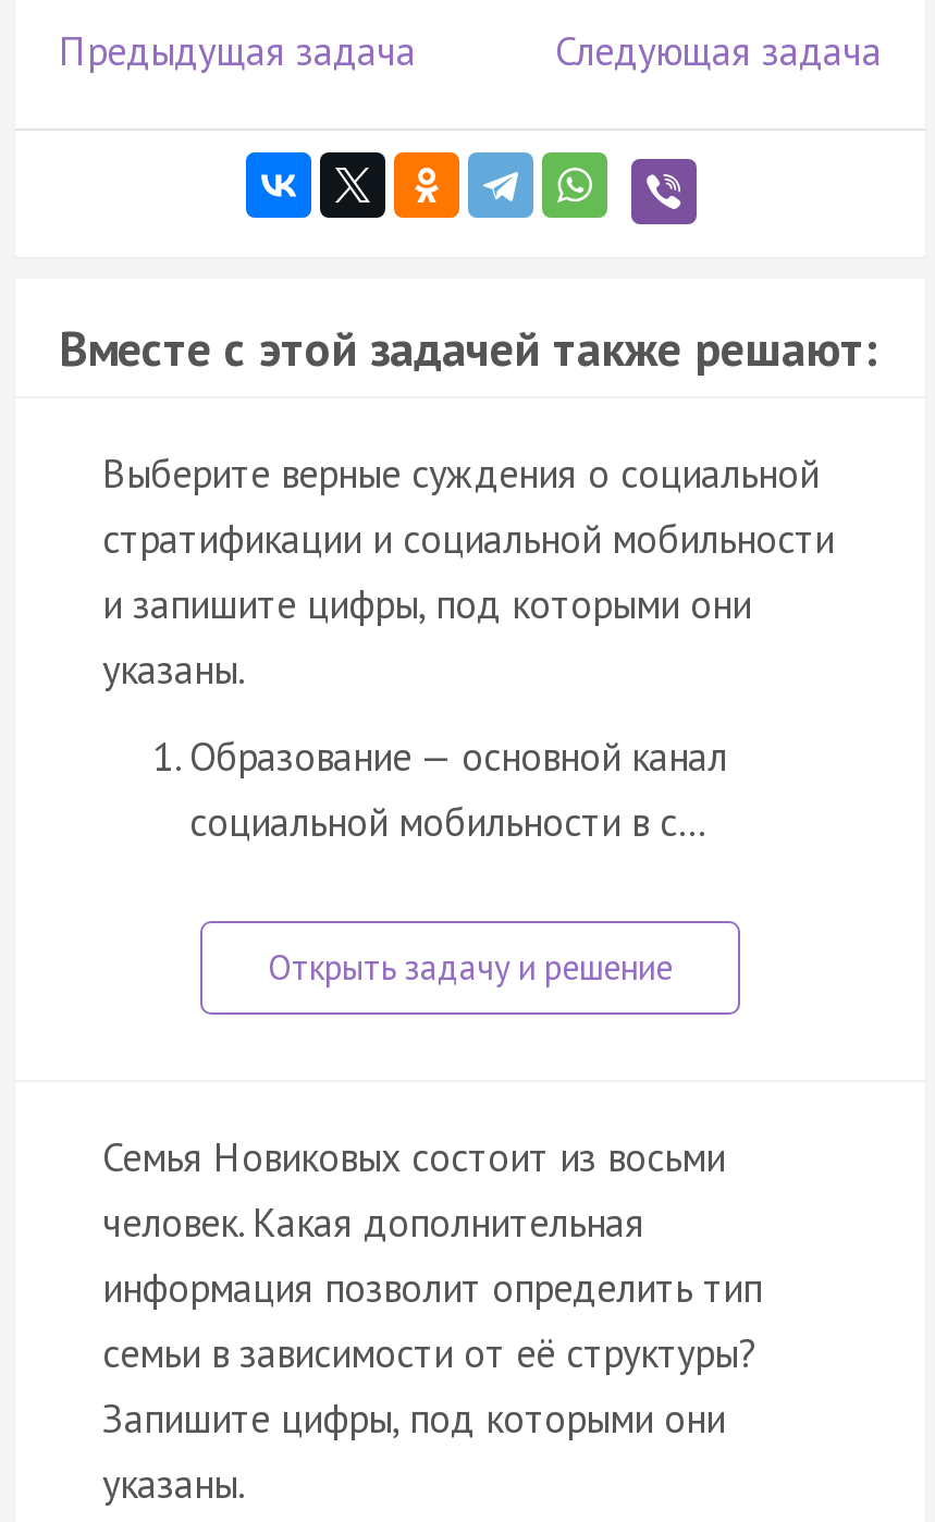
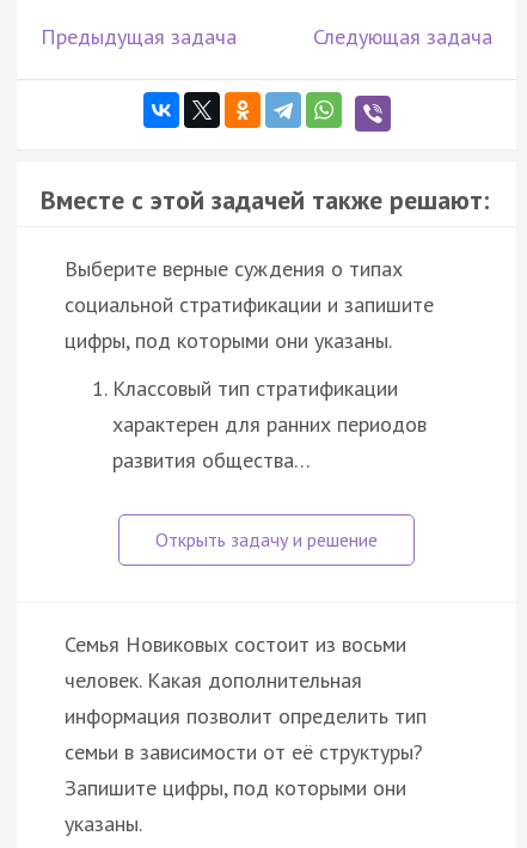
[102,448,834,694] Выберите верные суждения о социальной | стратификации и социальной мобильности | и запишите цифры, под которыми они | указаны. -> [65,254,434,354] Выберите верные суждения о типах | социальной стратификации и запишите | цифры, под которыми они указаны.
[189,731,727,846] Образование — основной канал | социальной мобильности в с… -> [112,374,427,473] Классовый тип стратификации | характерен для ранних периодов | развития общества…

